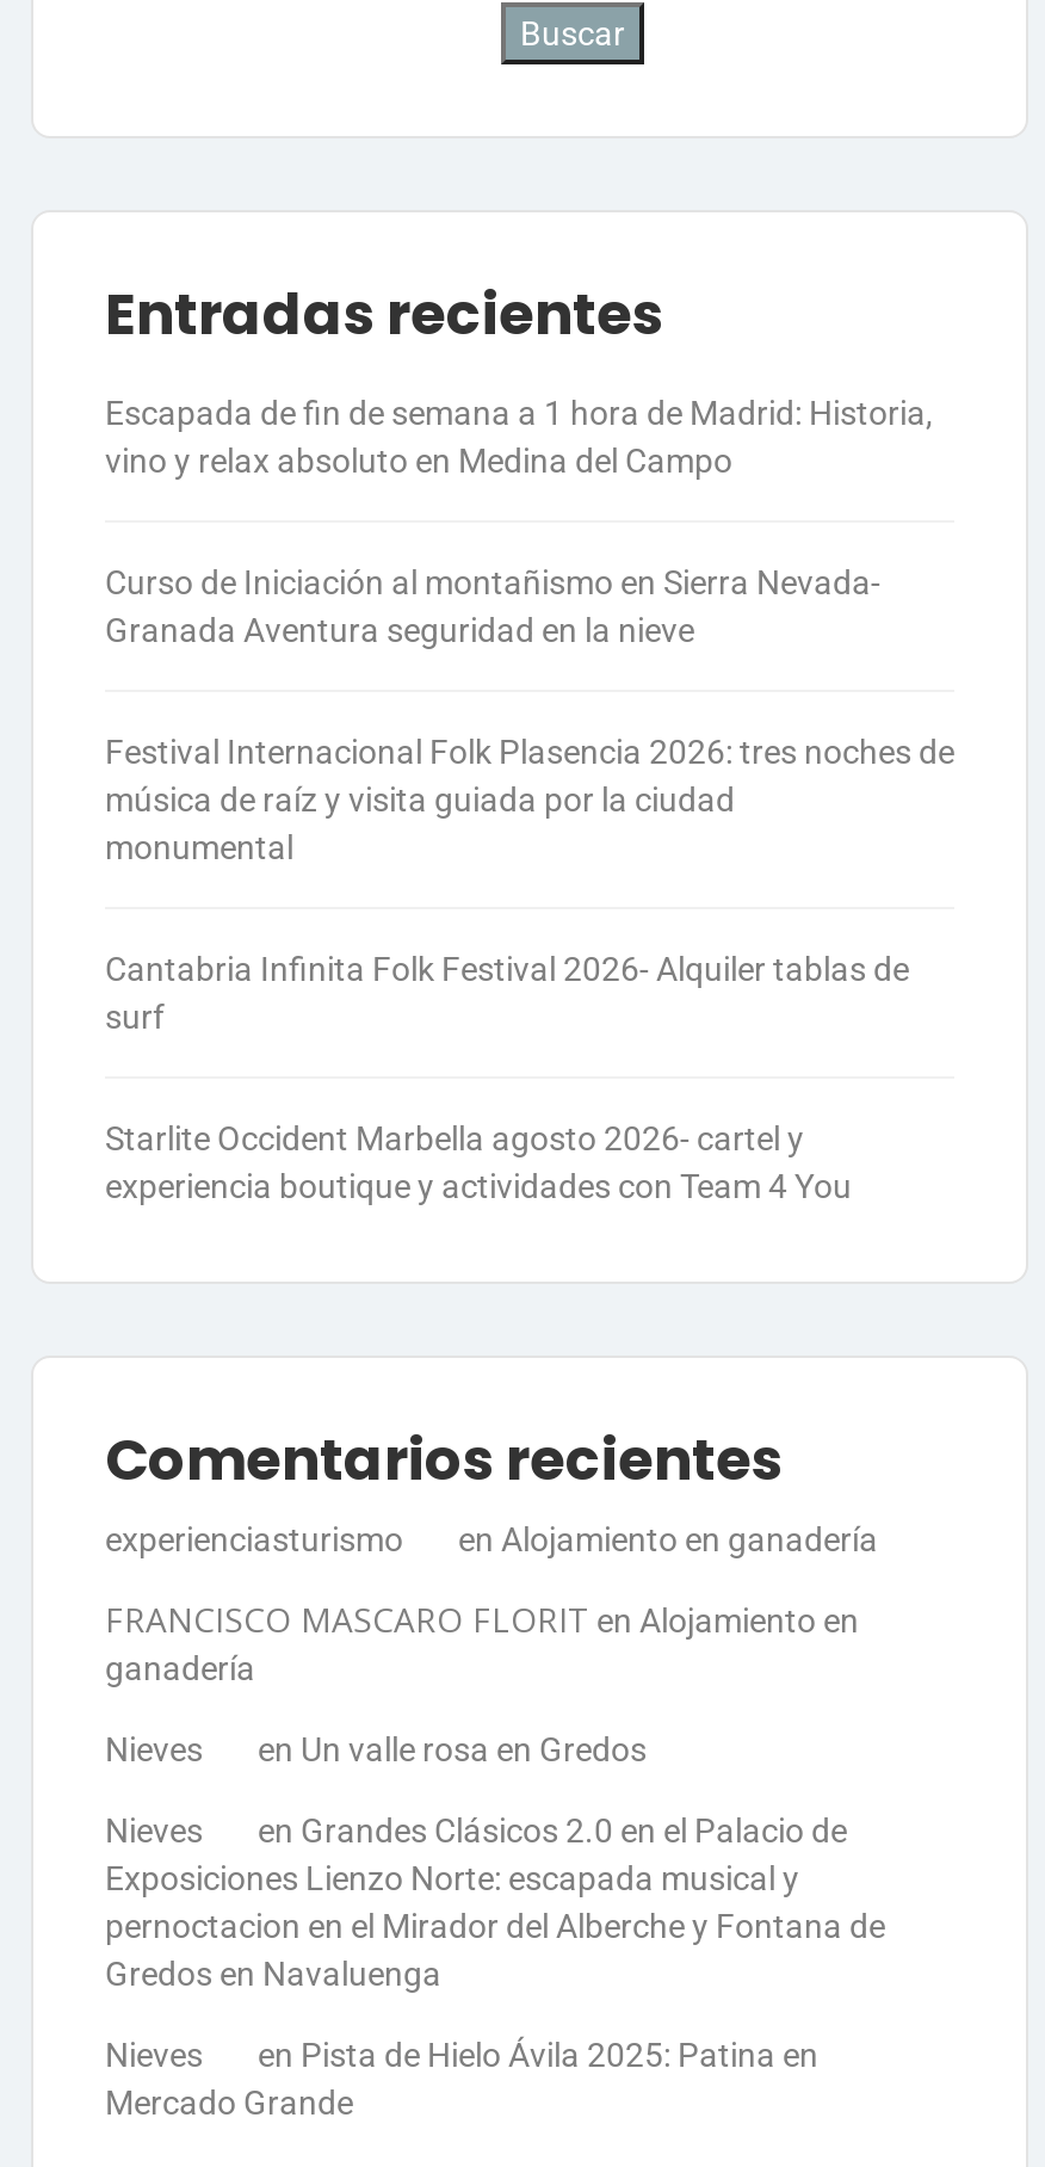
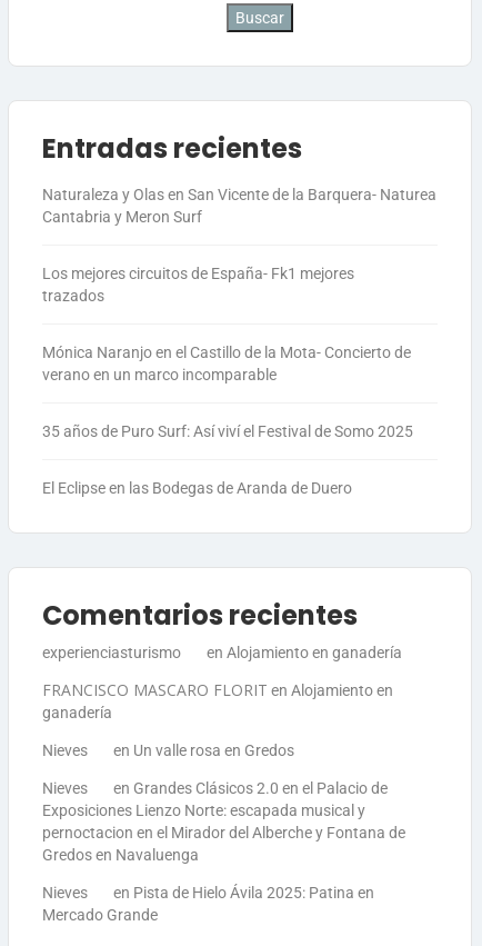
[105,394,933,479] Escapada de fin de semana a 1 hora de Madrid: Historia, | vino y relax absoluto en Medina del Campo -> [42,186,436,226] Naturaleza y Olas en San Vicente de la Barquera- Naturea | Cantabria y Meron Surf
[105,563,880,649] Curso de Iniciación al montañismo en Sierra Nevada- | Granada Aventura seguridad en la nieve -> [42,264,354,304] Los mejores circuitos de España- Fk1 mejores | trazados
[105,732,954,866] Festival Internacional Folk Plasencia 2026: tres noches de | música de raíz y visita guiada por la ciudad | monumental -> [42,343,411,383] Mónica Naranjo en el Castillo de la Mota- Concierto de | verano en un marco incomparable
[105,950,909,1036] Cantabria Infinita Folk Festival 2026- Alquiler tablas de | surf -> [42,422,413,440] 35 años de Puro Surf: Así viví el Festival de Somo 2025
[105,1119,852,1205] Starlite Occident Marbella agosto 2026- cartel y | experiencia boutique y actividades con Team 4 You -> [42,479,352,497] El Eclipse en las Bodegas de Aranda de Duero

